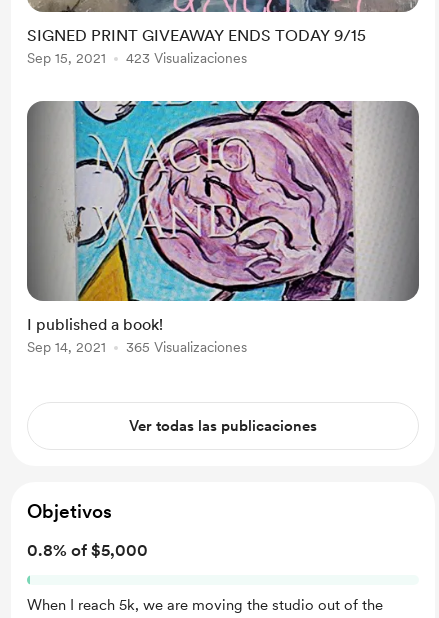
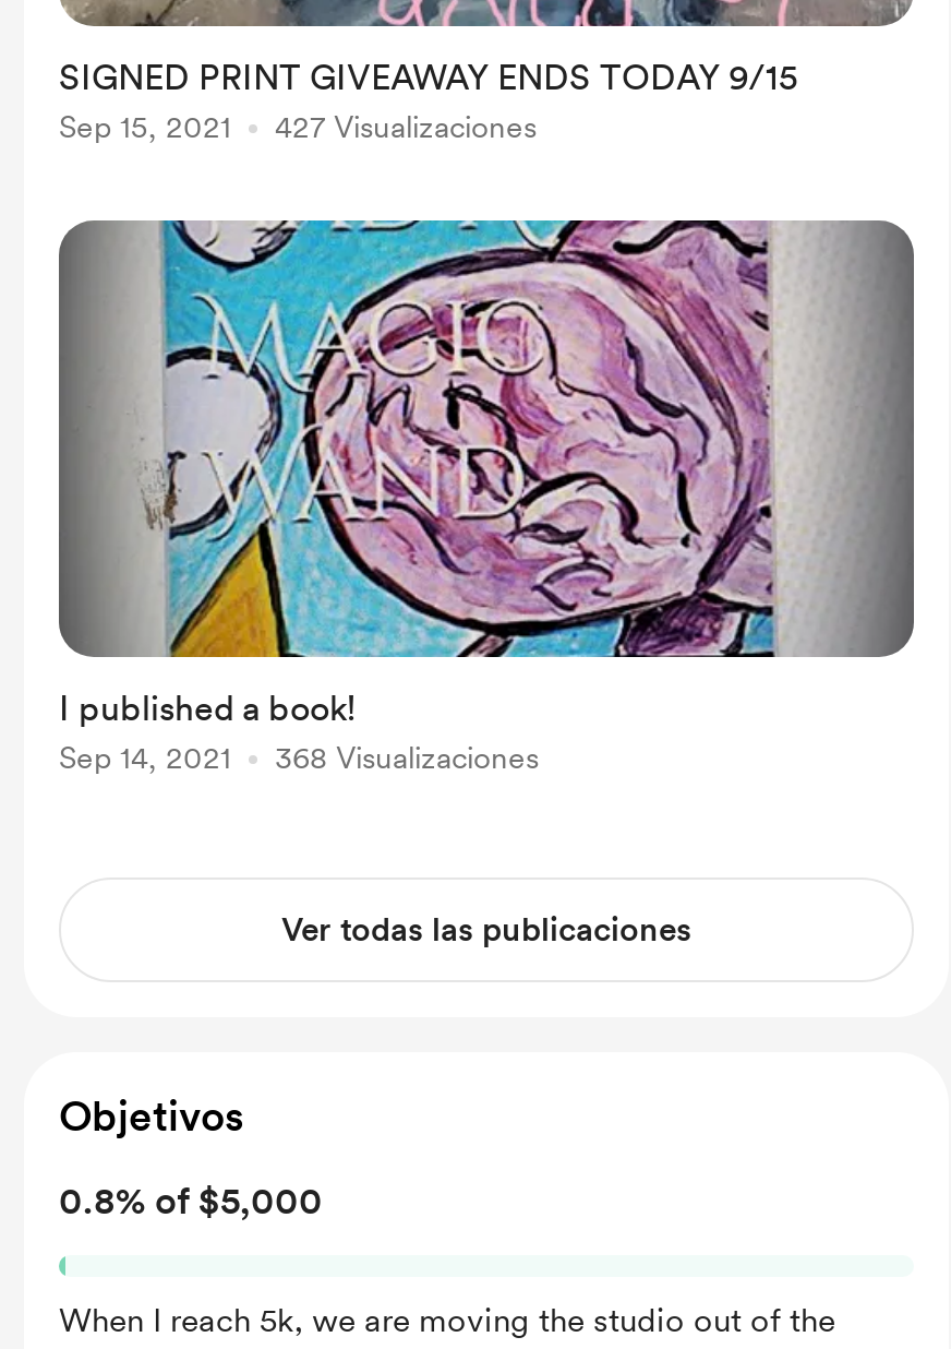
[126,50,247,66] 423 Visualizaciones -> [275,109,537,144] 427 Visualizaciones
[126,339,247,355] 365 Visualizaciones -> [275,740,539,775] 368 Visualizaciones

